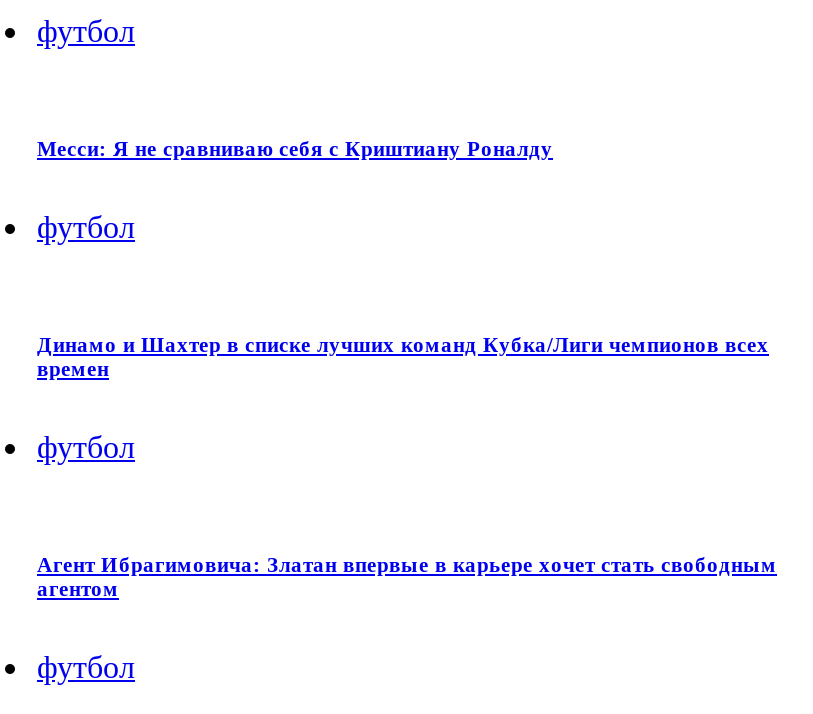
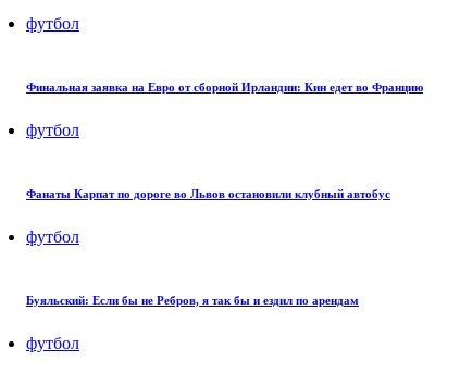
[37,136,553,160] Месси: Я не сравниваю себя с Криштиану Роналду -> [26,80,423,94] Финальная заявка на Евро от сборной Ирландии: Кин едет во Францию
[37,332,769,380] Динамо и Шахтер в списке лучших команд Кубка/Лиги чемпионов всех | времен -> [26,187,390,200] Фанаты Карпат по дороге во Львов остановили клубный автобус
[37,552,777,600] Агент Ибрагимовича: Златан впервые в карьере хочет стать свободным | агентом -> [26,293,359,306] Буяльский: Если бы не Ребров, я так бы и ездил по арендам

